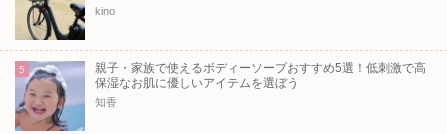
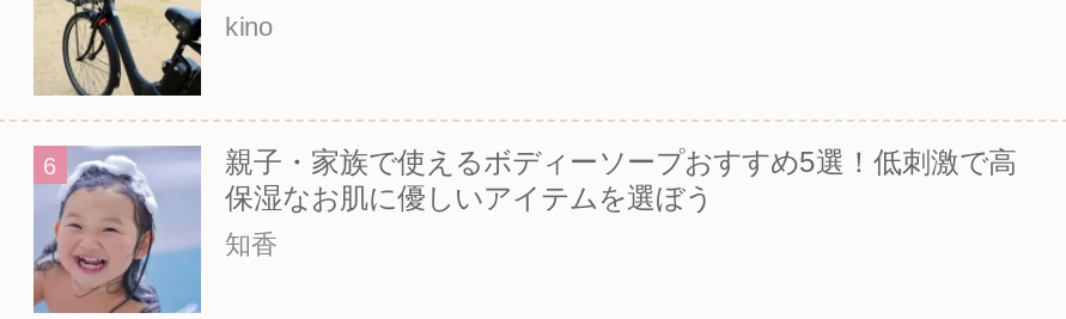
[19,64,25,75] 5 -> [43,153,57,179] 6

